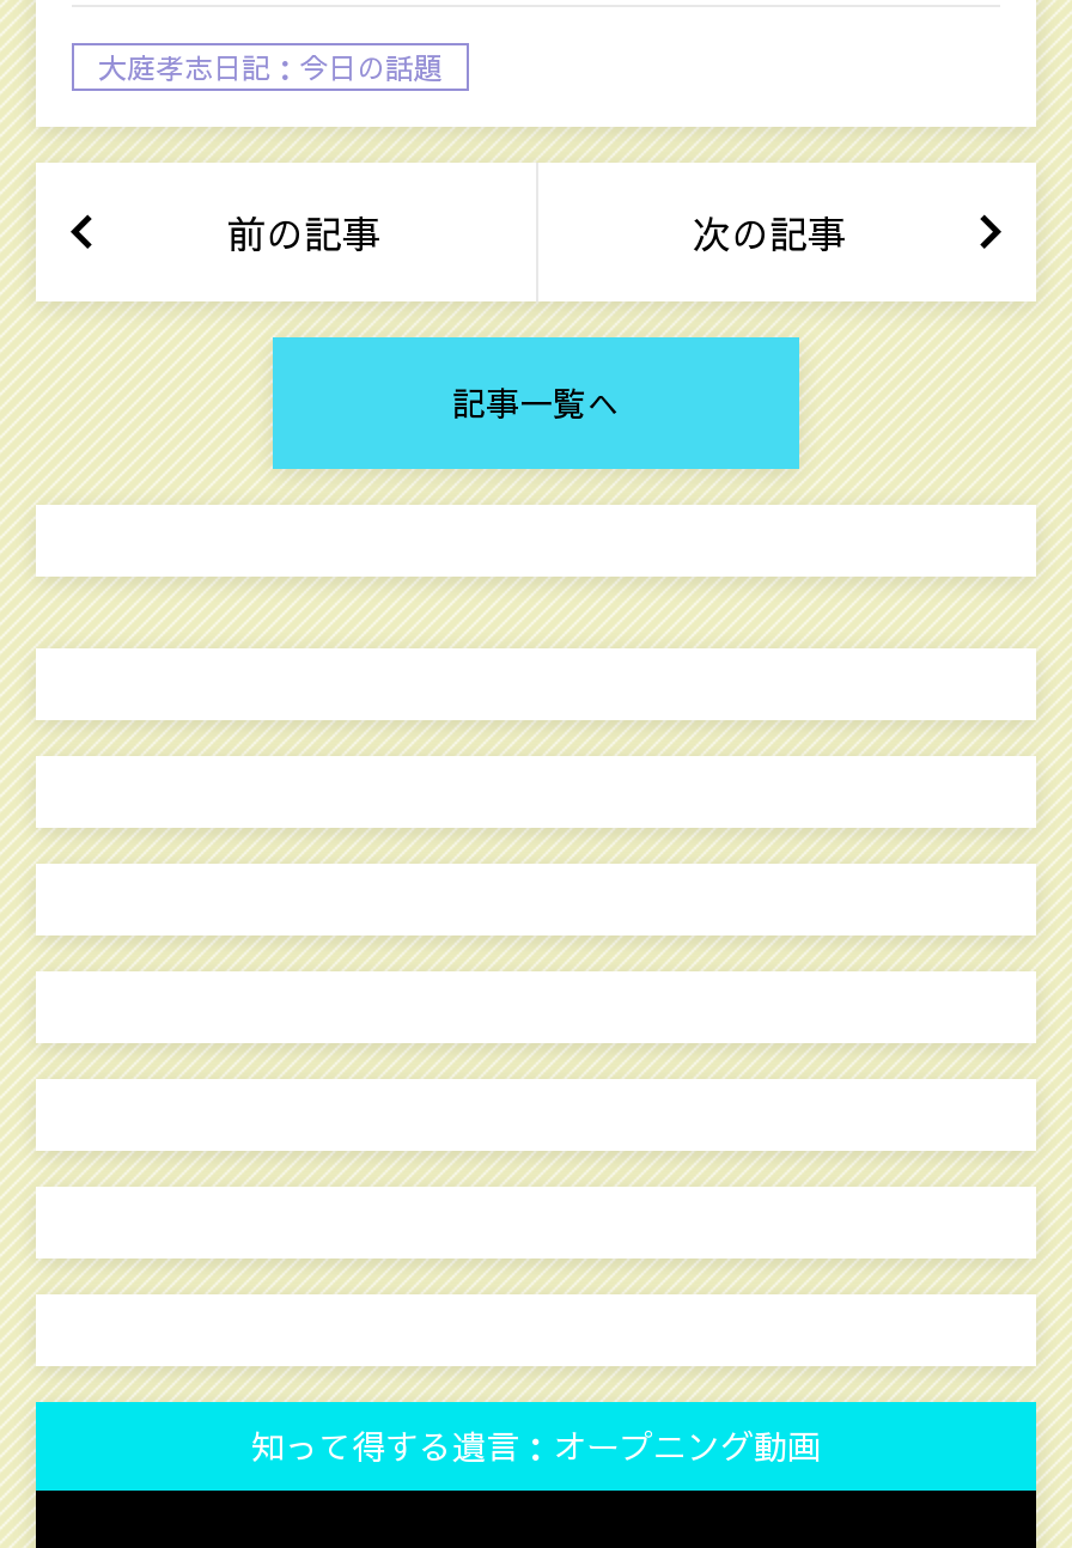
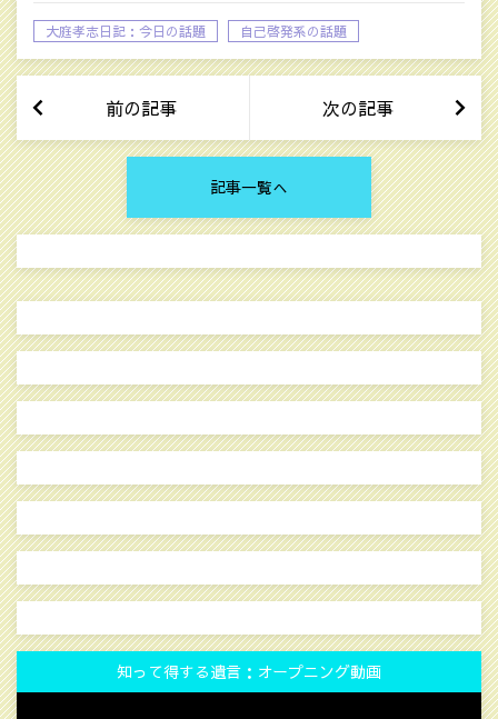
none -> [240,23,347,40] 自己啓発系の話題

